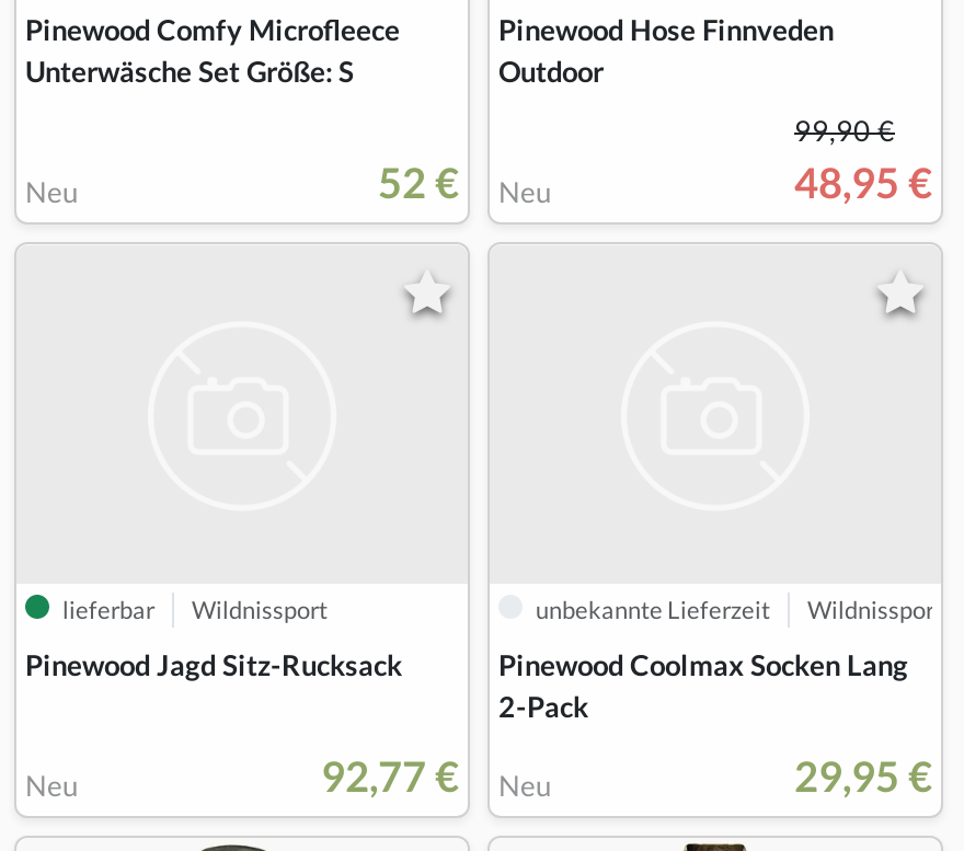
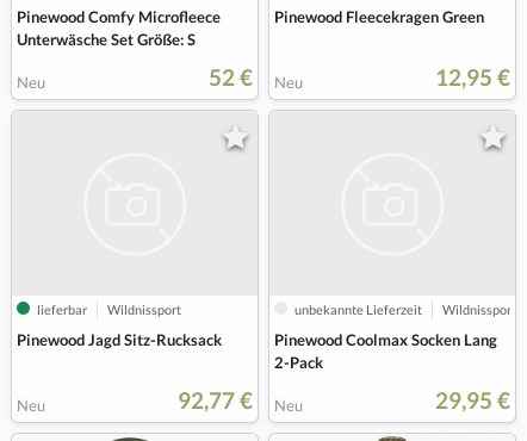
[498,13,834,89] Pinewood Hose Finnveden | Outdoor -> [274,8,484,27] Pinewood Fleecekragen Green
[794,113,932,208] 99,90 € | 48,95 € -> [435,64,510,91] 12,95 €

